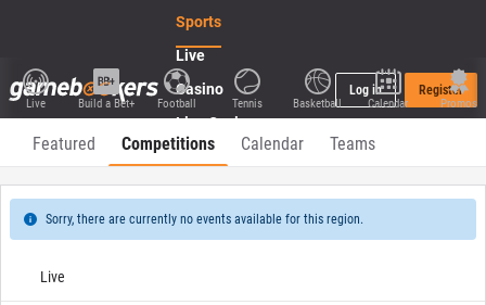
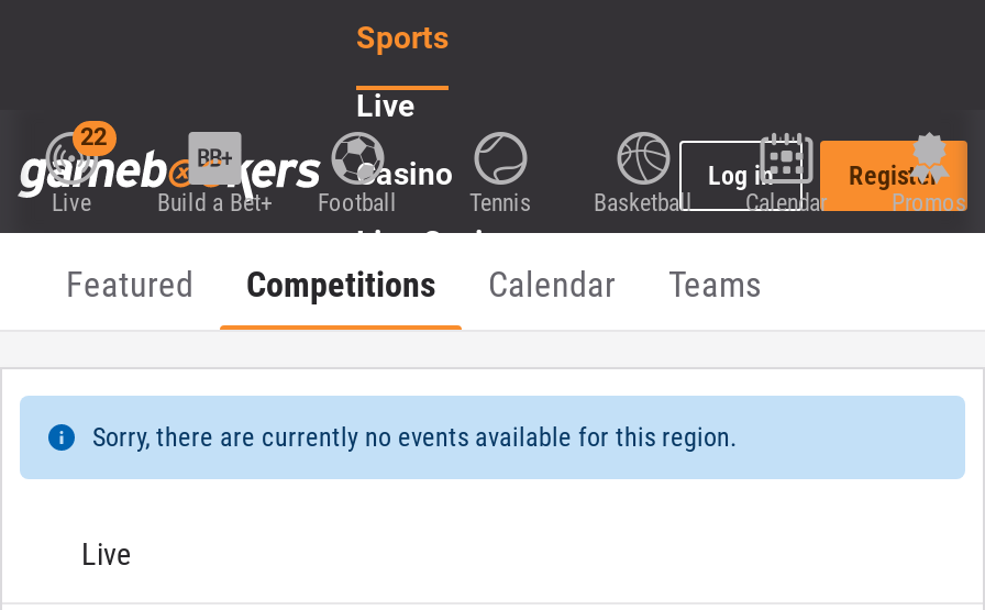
none -> [80,123,107,152] 22

